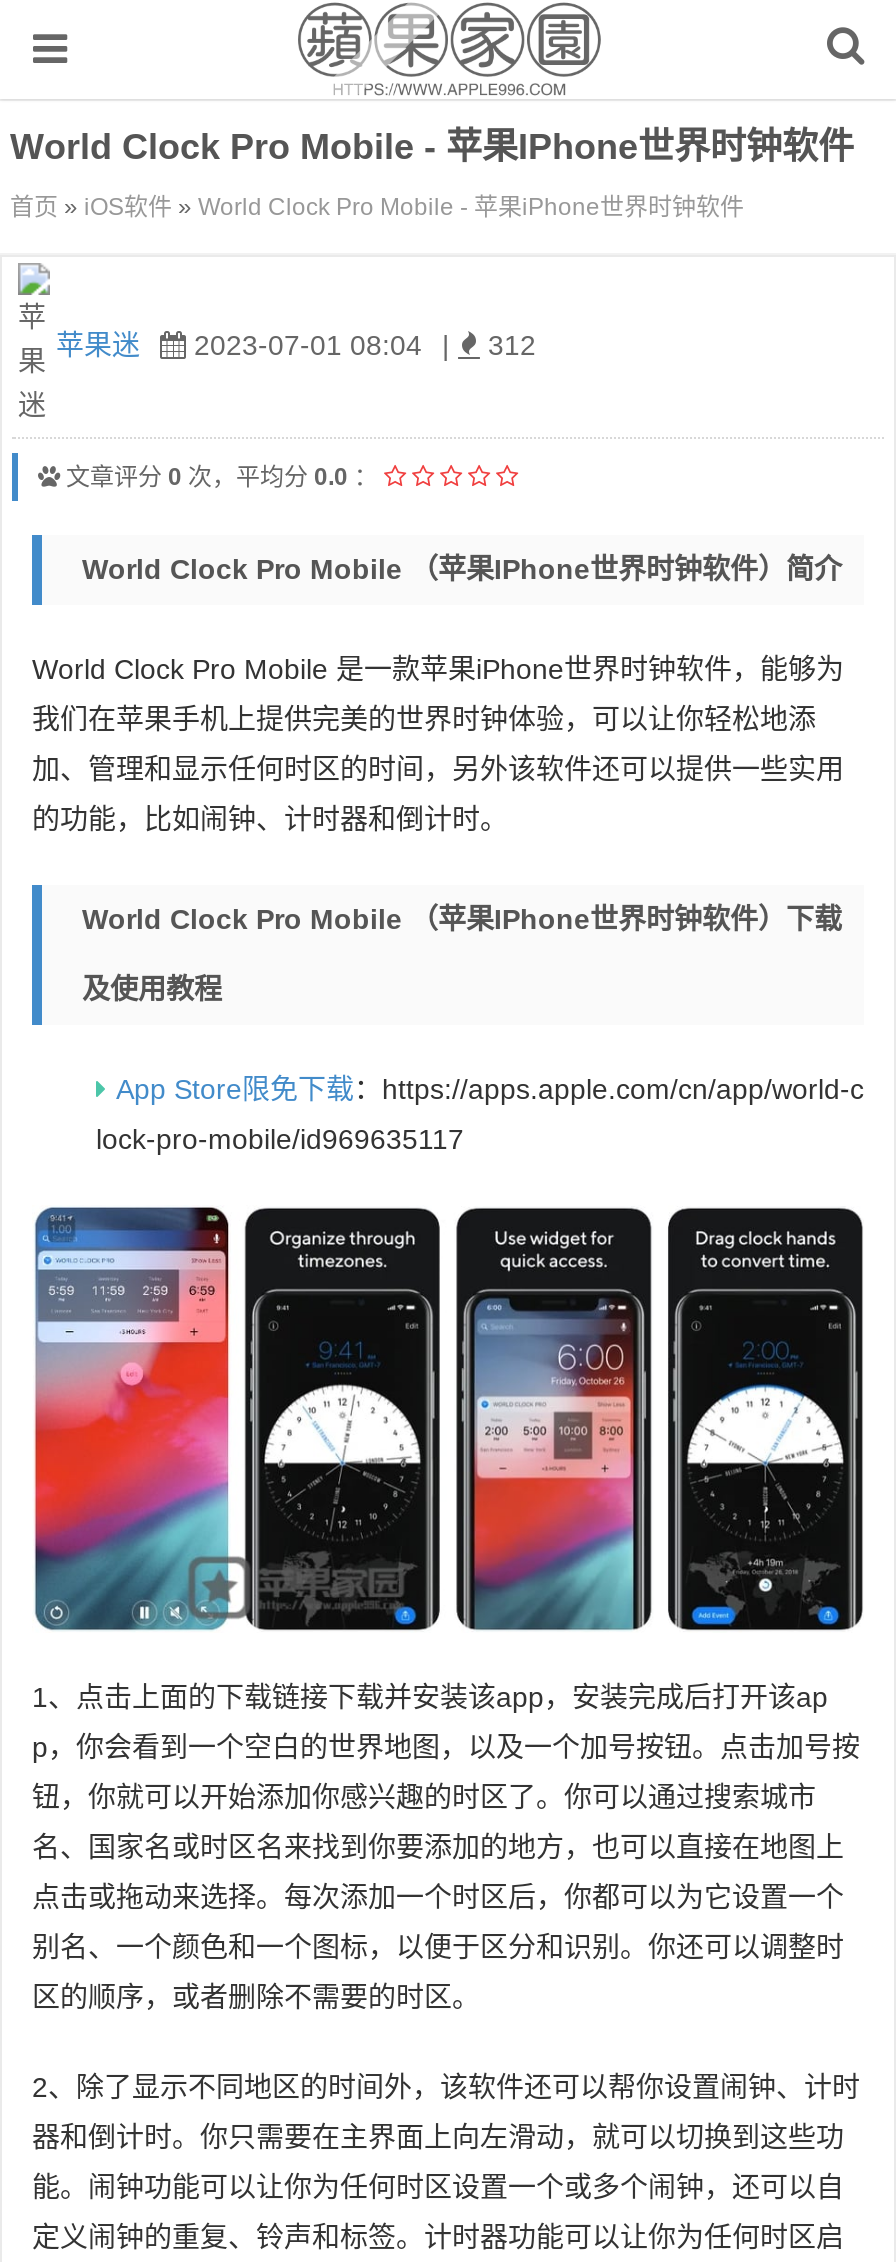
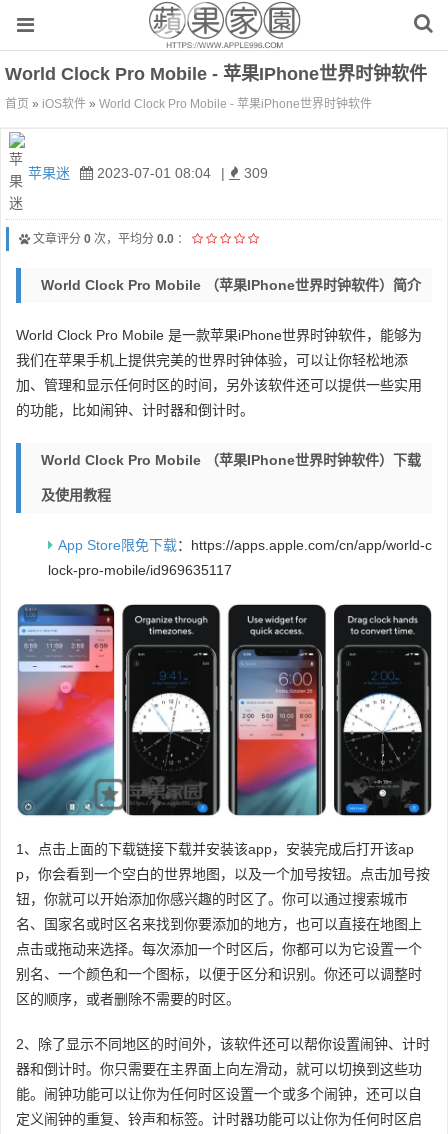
[488,328,536,360] 312 -> [244,165,268,181] 309

